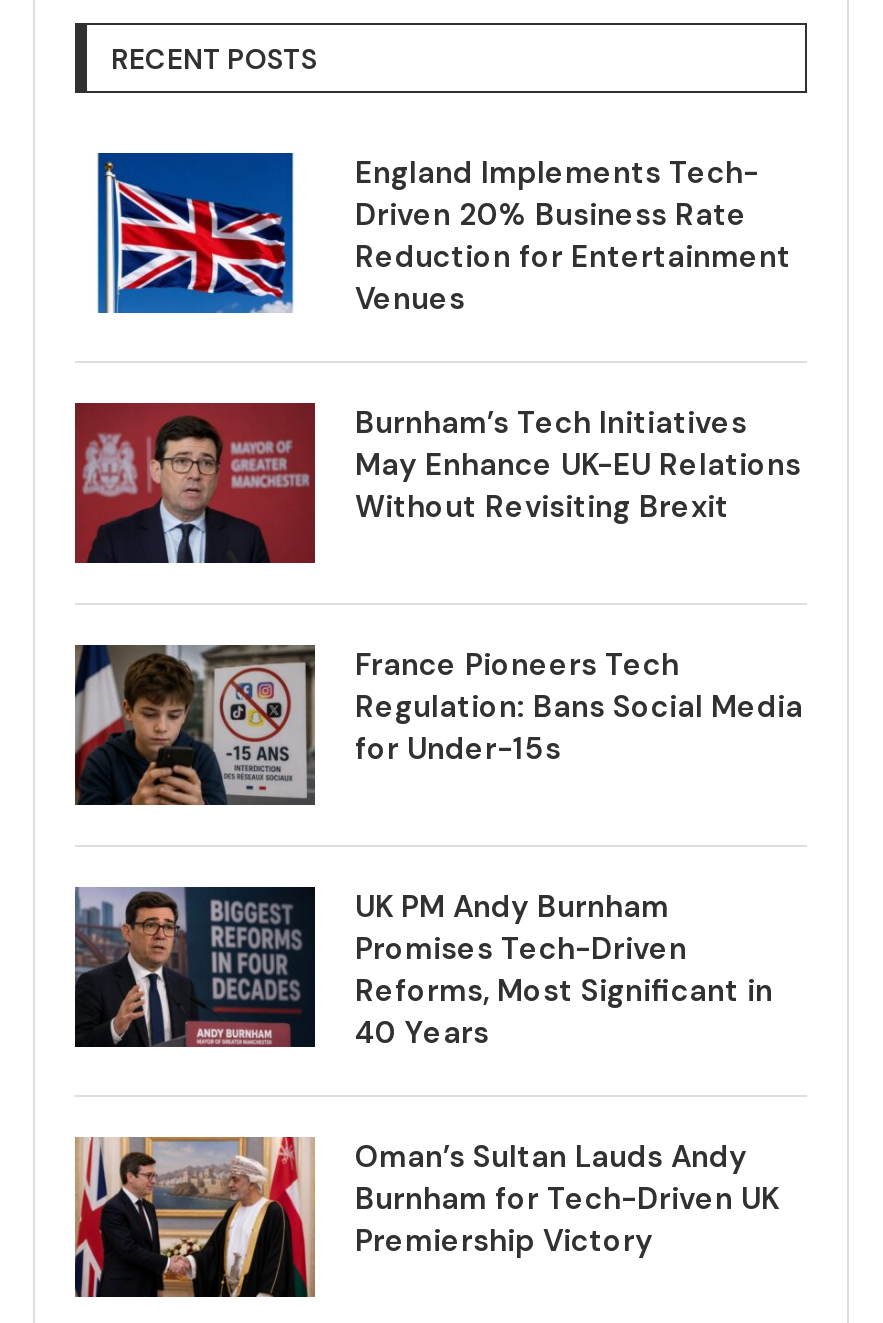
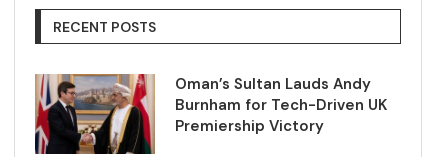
[95,151,801,527] [image] | England Implements Tech- | Driven 20% Business Rate | Reduction for Entertainment | Venues | Burnham’s Tech Initiatives | May Enhance UK-EU Relations | Without Revisiting Brexit -> none
[73,401,317,565] [image] -> none
[73,643,803,807] [image] | France Pioneers Tech | Regulation: Bans Social Media | for Under-15s -> none
[73,885,773,1053] [image] | UK PM Andy Burnham | Promises Tech-Driven | Reforms, Most Significant in | 40 Years -> none

